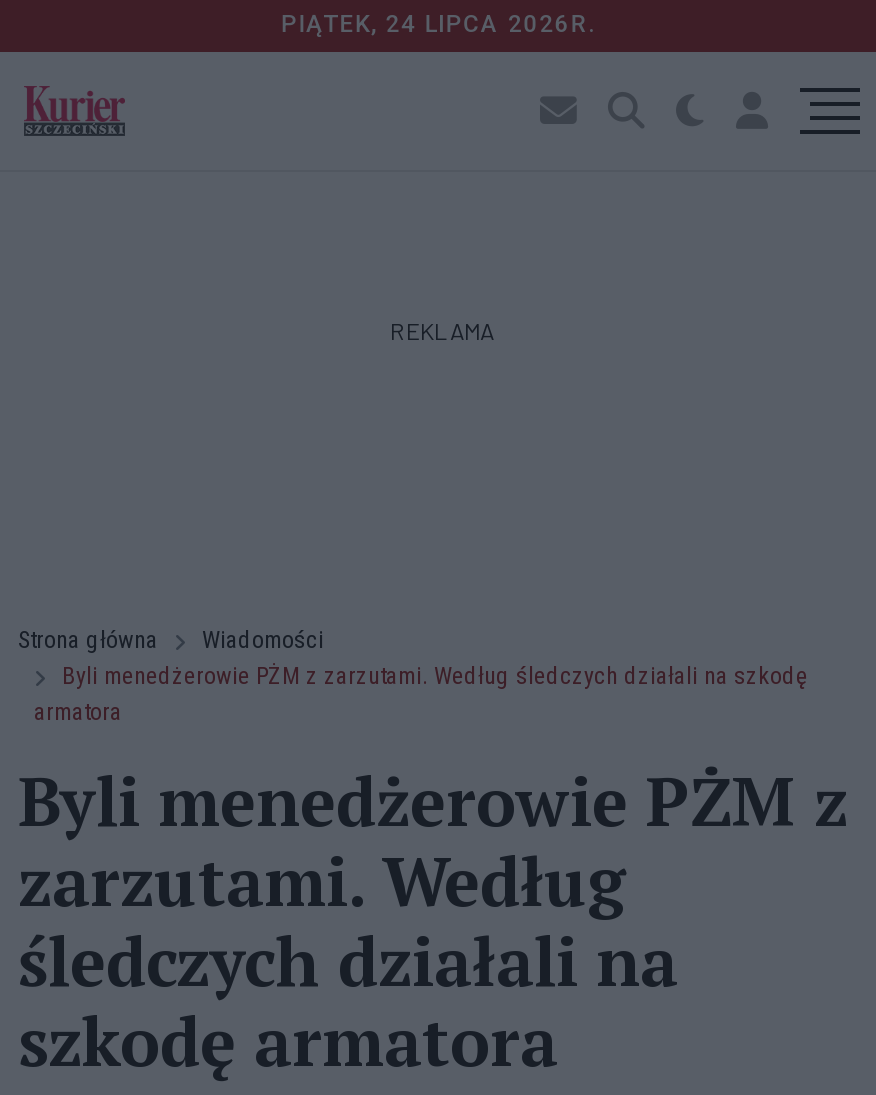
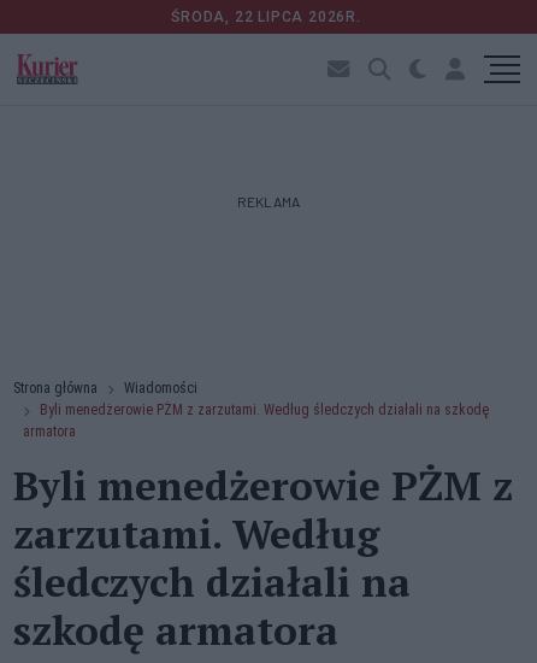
[281,10,603,38] PIĄTEK, 24 LIPCA 2026R. -> [171,8,366,25] ŚRODA, 22 LIPCA 2026R.

